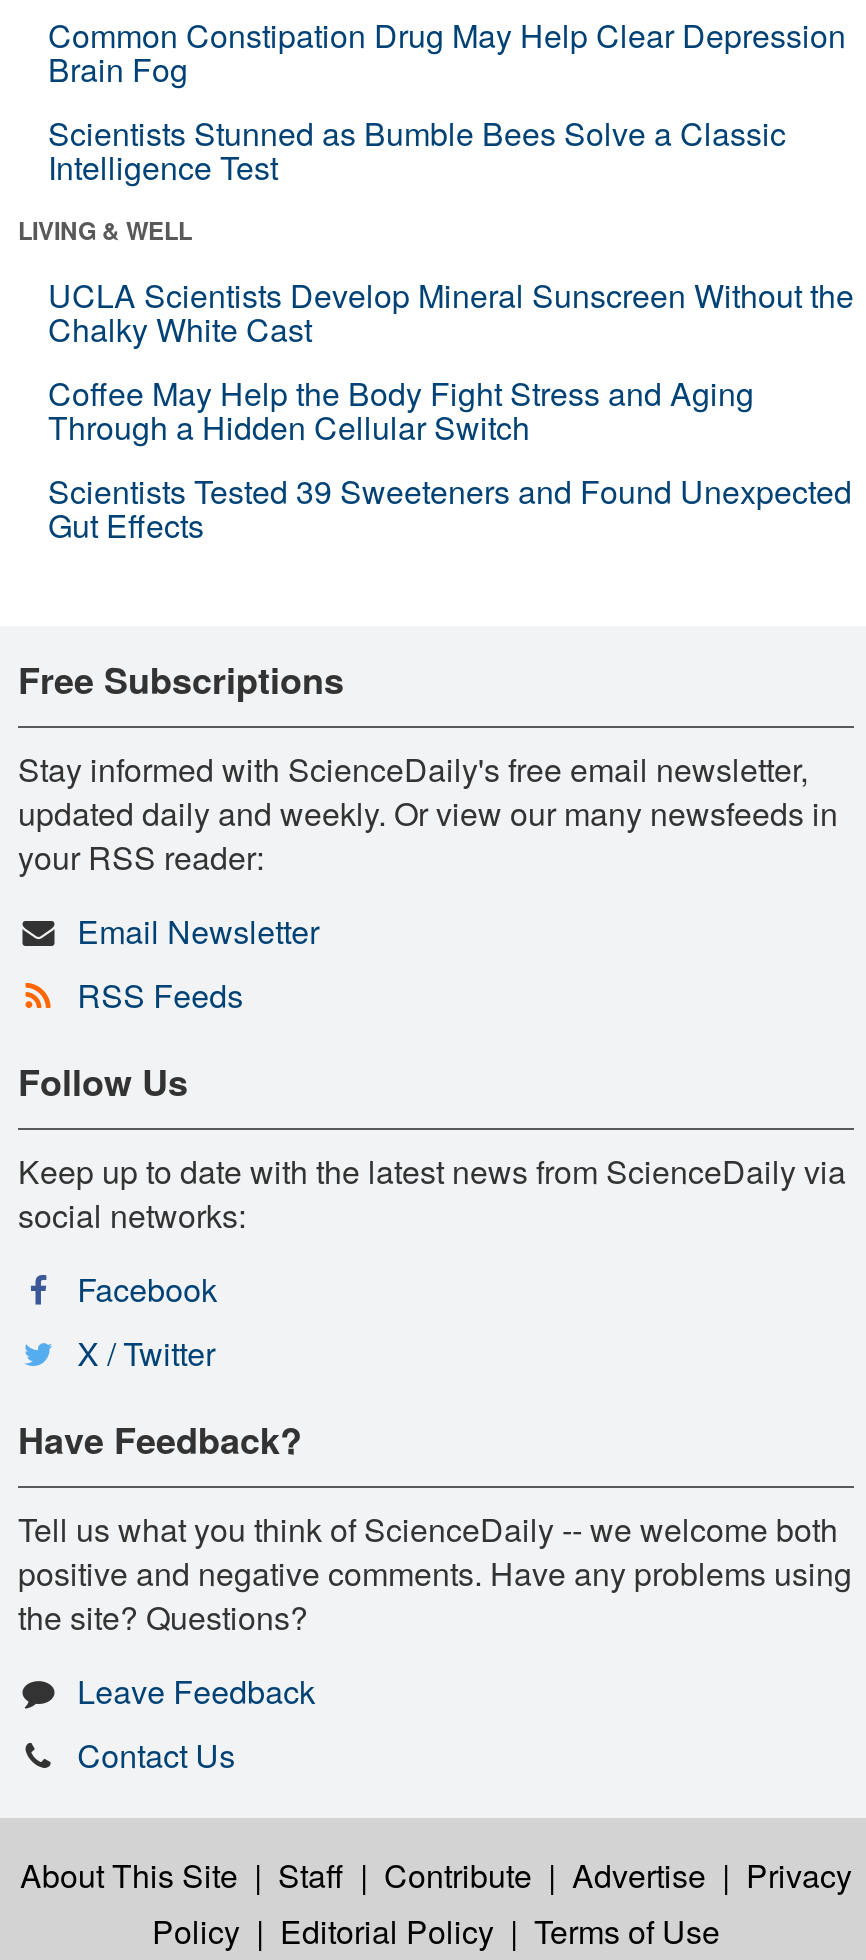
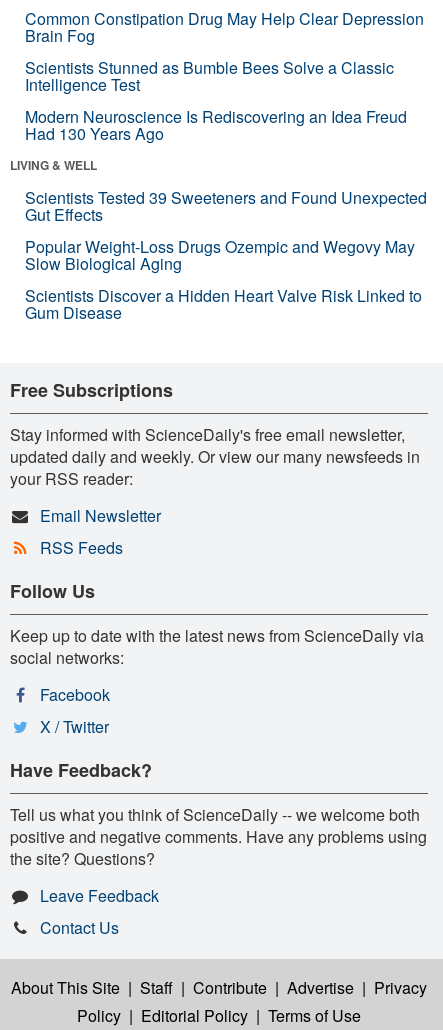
none -> [25,105,407,145] Modern Neuroscience Is Rediscovering an Idea Freud | Had 130 Years Ago
[48,272,854,450] UCLA Scientists Develop Mineral Sunscreen Without the | Chalky White Cast | Coffee May Help the Body Fight Stress and Aging | Through a Hidden Cellular Switch -> none
moved [48,468,852,548] -> [25,186,427,226]: Scientists Tested 39 Sweeteners and Found Unexpected | Gut Effects
none -> [25,235,422,324] Popular Weight-Loss Drugs Ozempic and Wegovy May | Slow Biological Aging | Scientists Discover a Hidden Heart Valve Risk Linked to | Gum Disease

